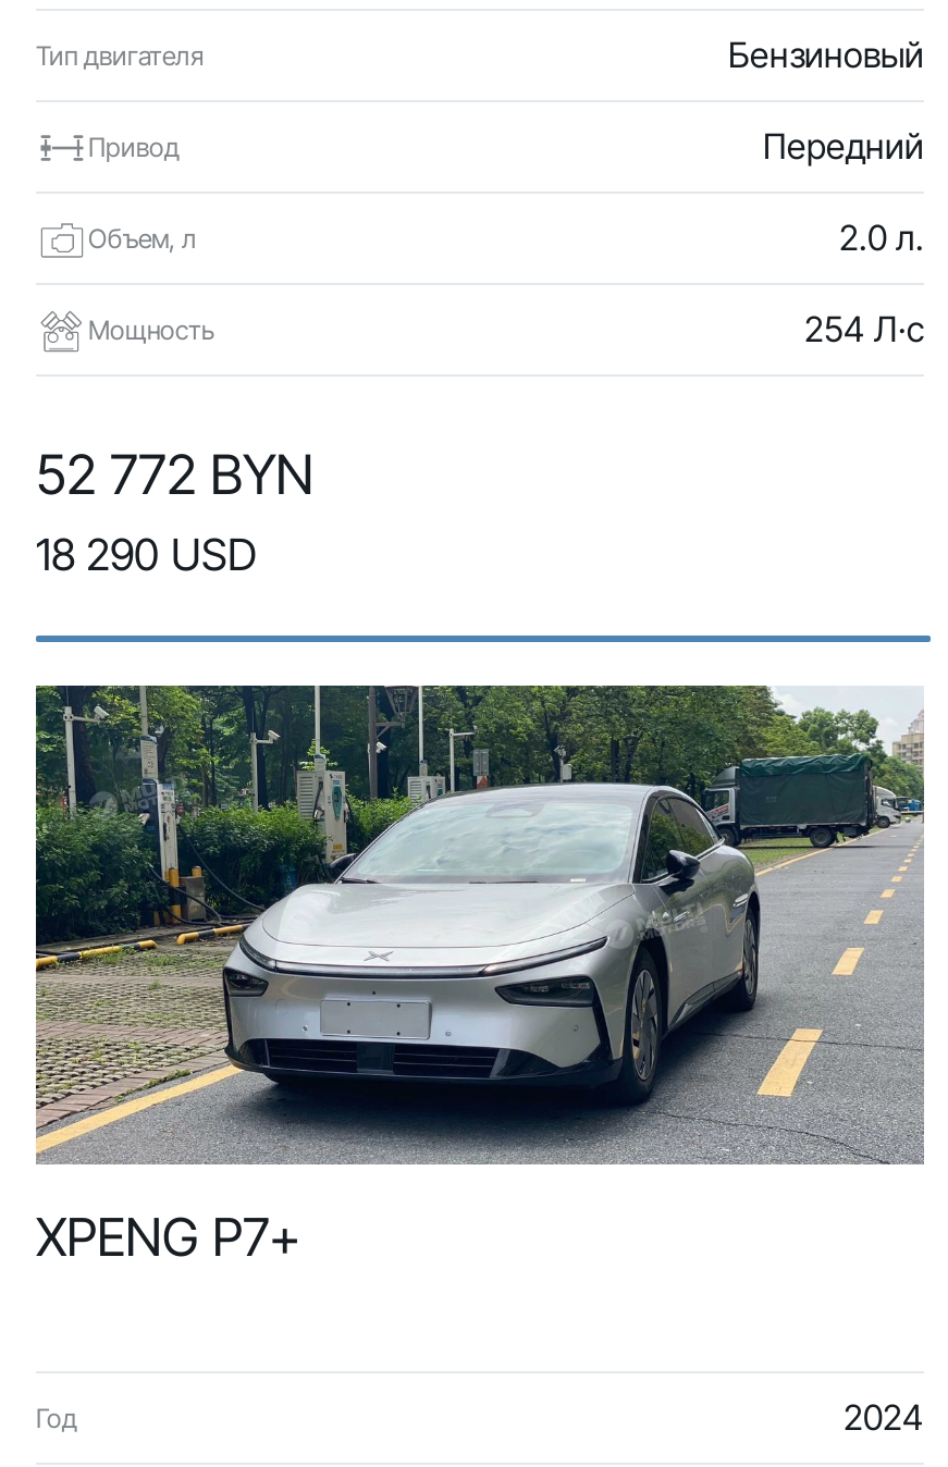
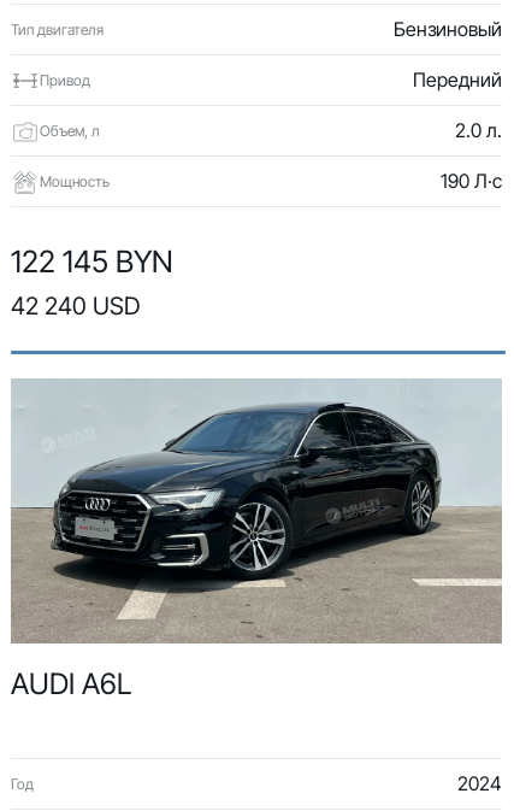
[804,307,924,350] 254 Л·с -> [441,169,502,193] 190 Л·с
[36,442,315,581] 52 772 BYN | 18 290 USD -> [11,243,173,321] 122 145 BYN | 42 240 USD
[34,683,924,1269] [image] | XPENG P7+ -> [11,378,501,701] [image] | AUDI A6L

